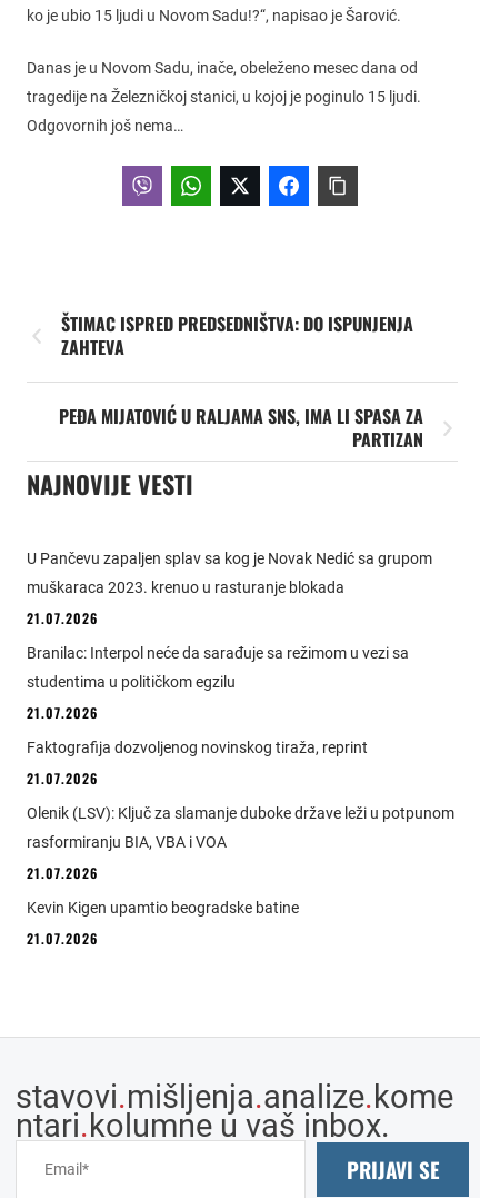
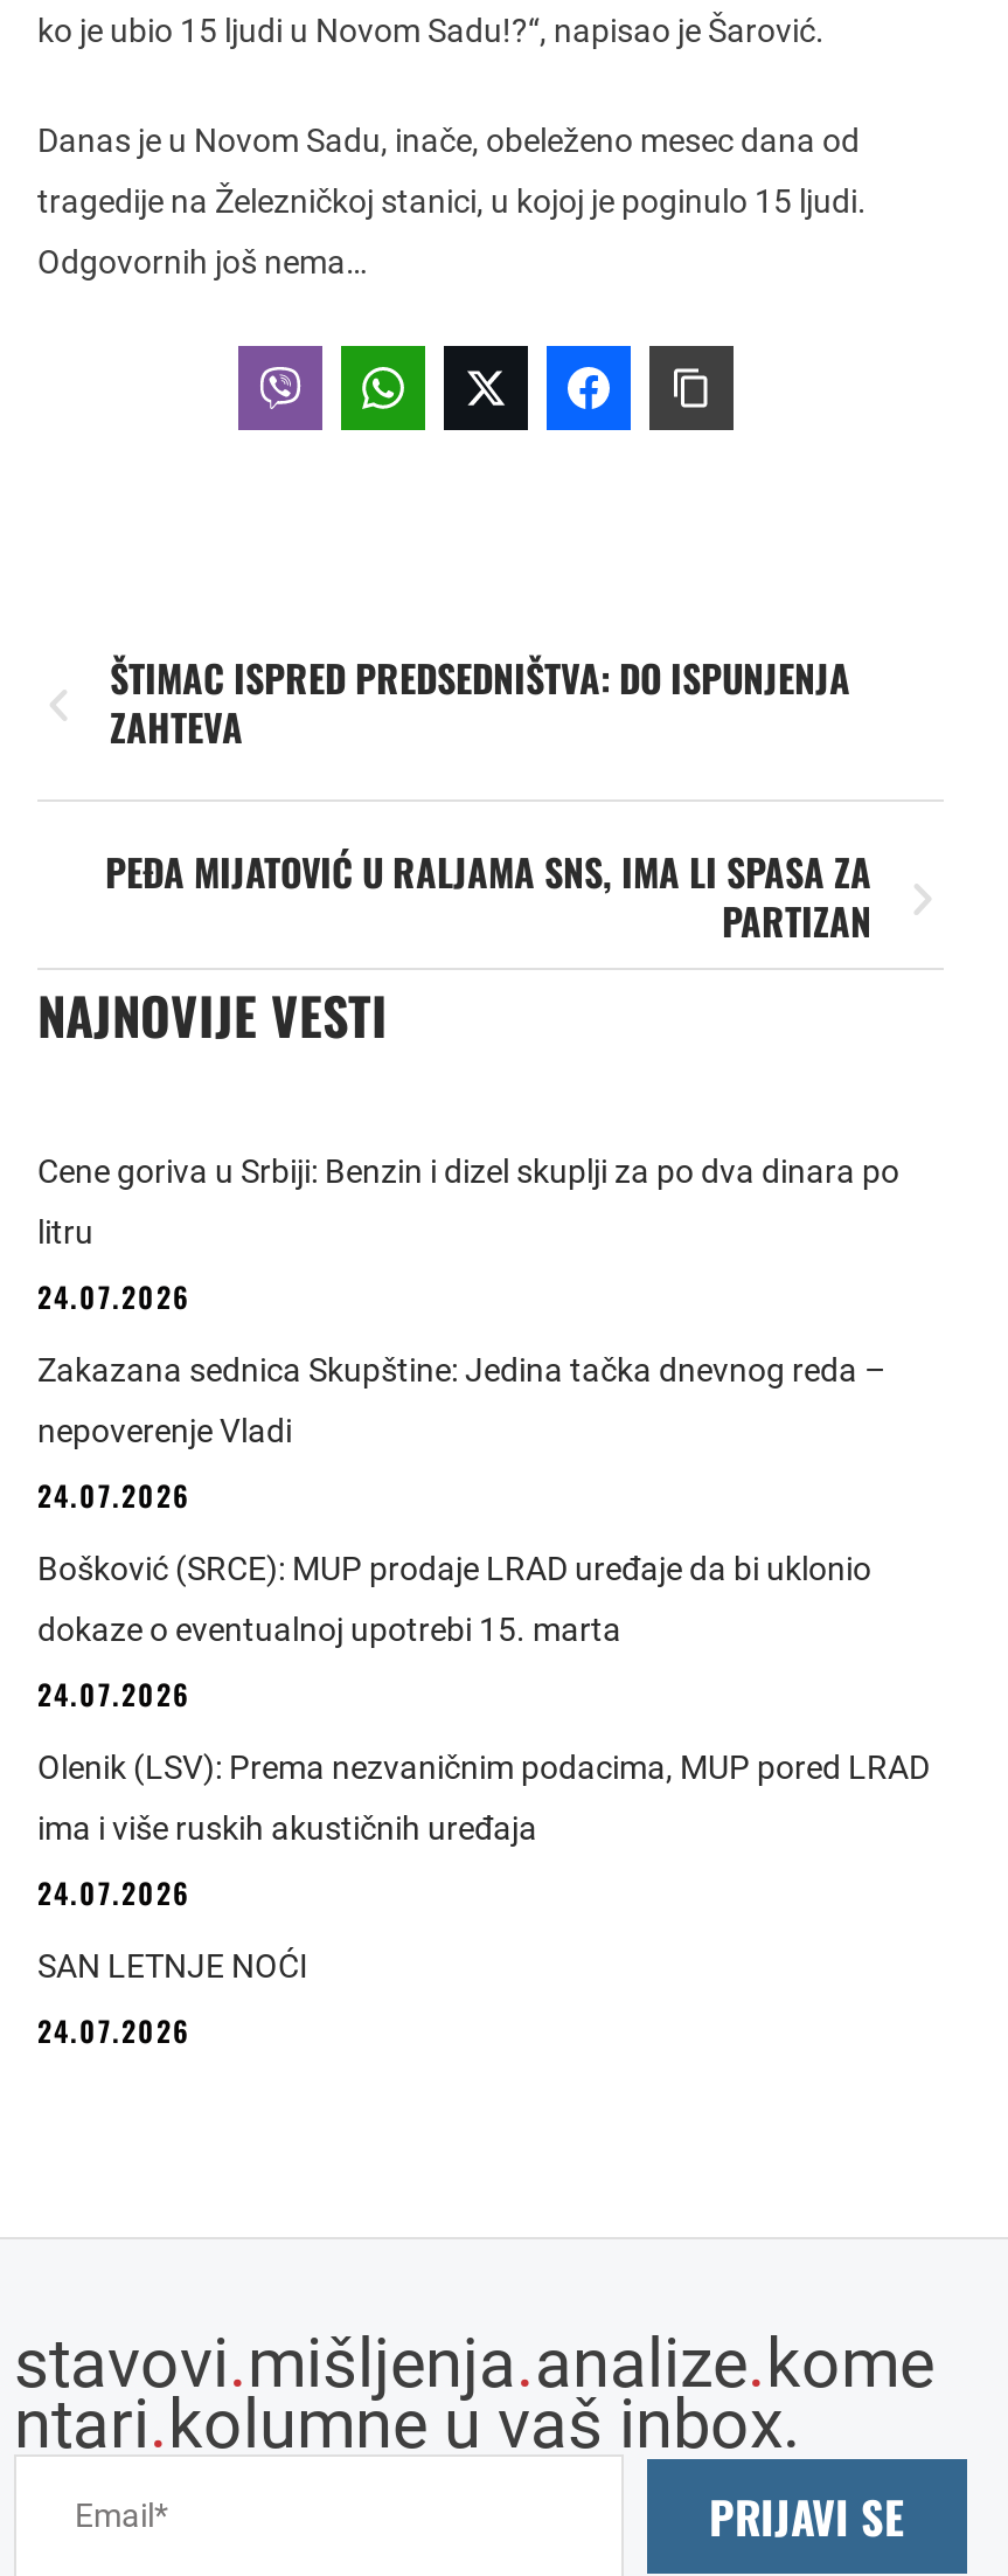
[27,550,454,948] U Pančevu zapaljen splav sa kog je Novak Nedić sa grupom | muškaraca 2023. krenuo u rasturanje blokada | 21.07.2026 | Branilac: Interpol neće da sarađuje sa režimom u vezi sa | studentima u političkom egzilu | 21.07.2026 | Faktografija dozvoljenog novinskog tiraža, reprint | 21.07.2026 | Olenik (LSV): Ključ za slamanje duboke države leži u potpunom | rasformiranju BIA, VBA i VOA | 21.07.2026 | Kevin Kigen upamtio beogradske batine | 21.07.2026 -> [37,1153,930,2050] Cene goriva u Srbiji: Benzin i dizel skuplji za po dva dinara po | litru | 24.07.2026 | Zakazana sednica Skupštine: Jedina tačka dnevnog reda – | nepoverenje Vladi | 24.07.2026 | Bošković (SRCE): MUP prodaje LRAD uređaje da bi uklonio | dokaze o eventualnoj upotrebi 15. marta | 24.07.2026 | Olenik (LSV): Prema nezvaničnim podacima, MUP pored LRAD | ima i više ruskih akustičnih uređaja | 24.07.2026 | SAN LETNJE NOĆI | 24.07.2026

